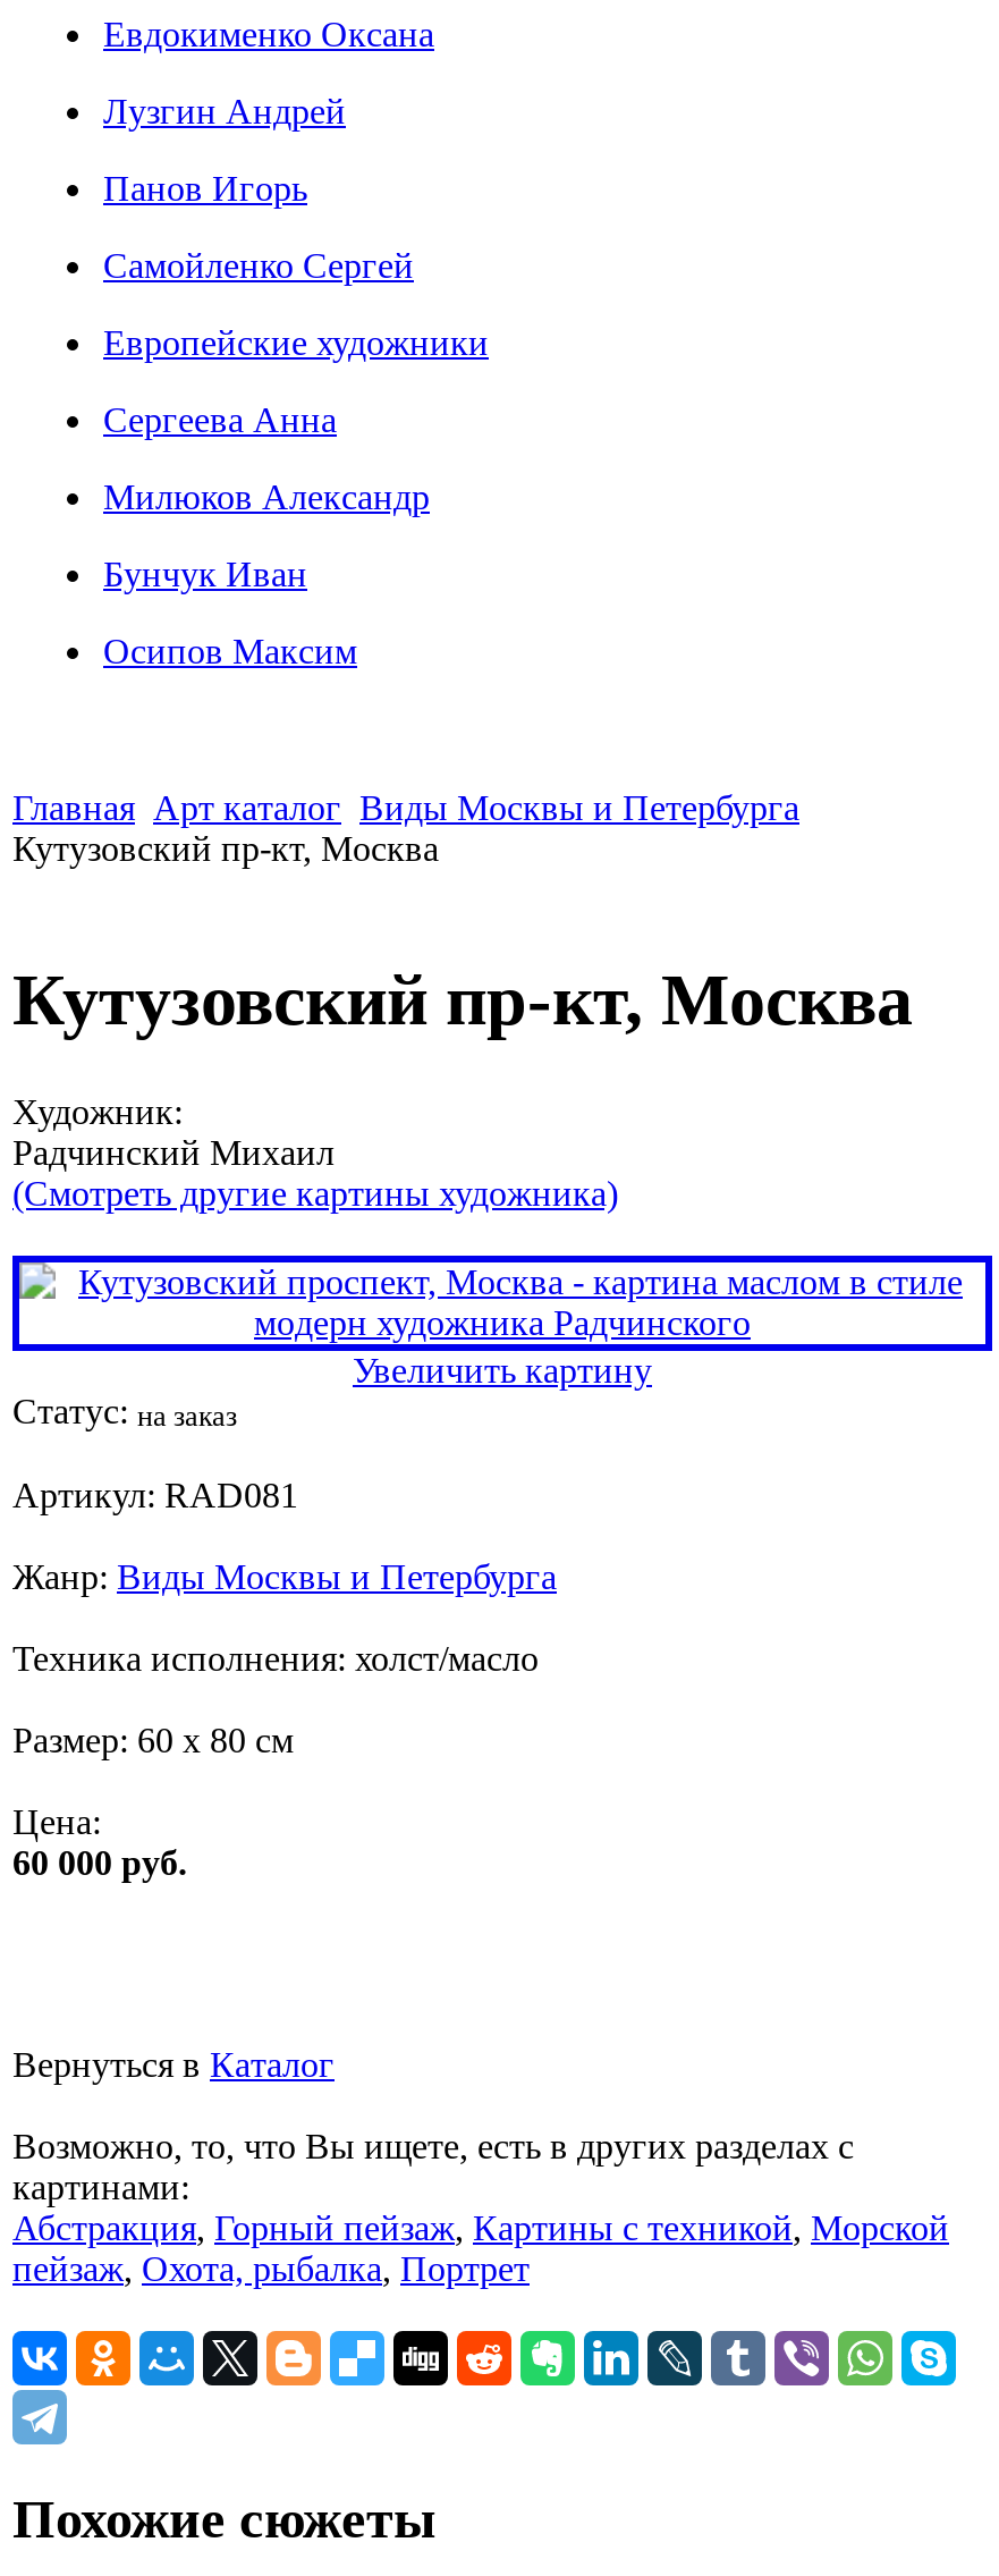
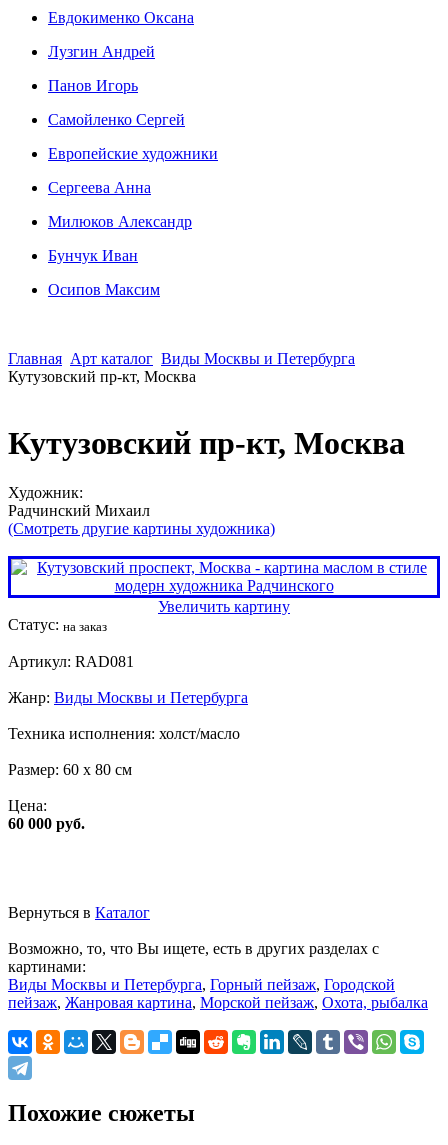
[12,2208,949,2288] Абстракция, Горный пейзаж, Картины с техникой, Морской | пейзаж, Охота, рыбалка, Портрет -> [8,976,428,1011] Виды Москвы и Петербурга, Горный пейзаж, Городской | пейзаж, Жанровая картина, Морской пейзаж, Охота, рыбалка

